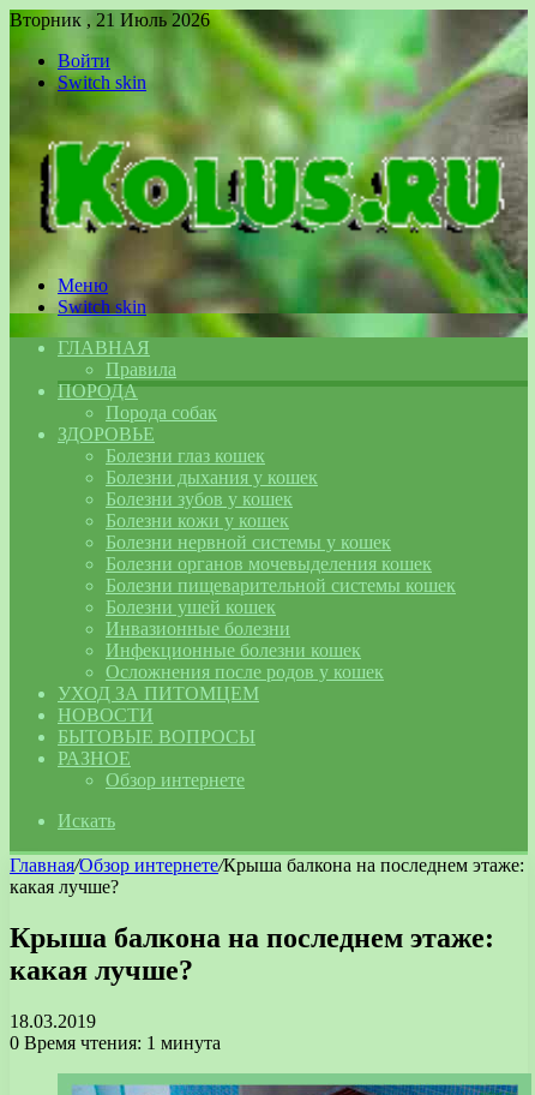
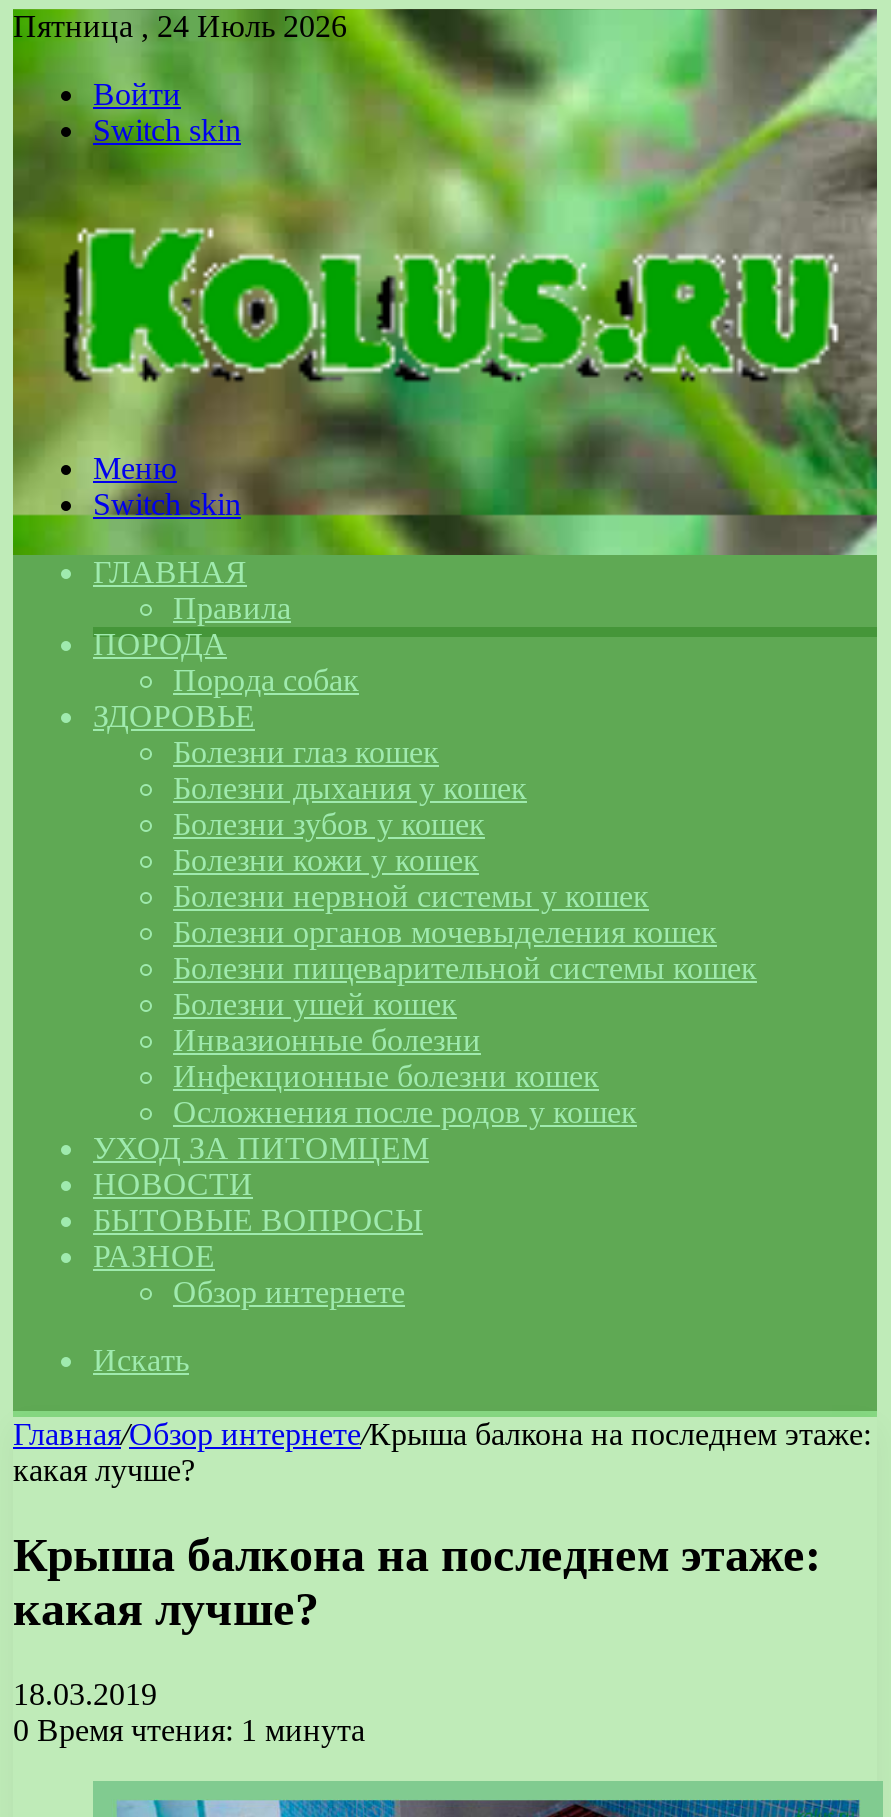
[10,10,210,30] Вторник , 21 Июль 2026 -> [13,9,347,43] Пятница , 24 Июль 2026

